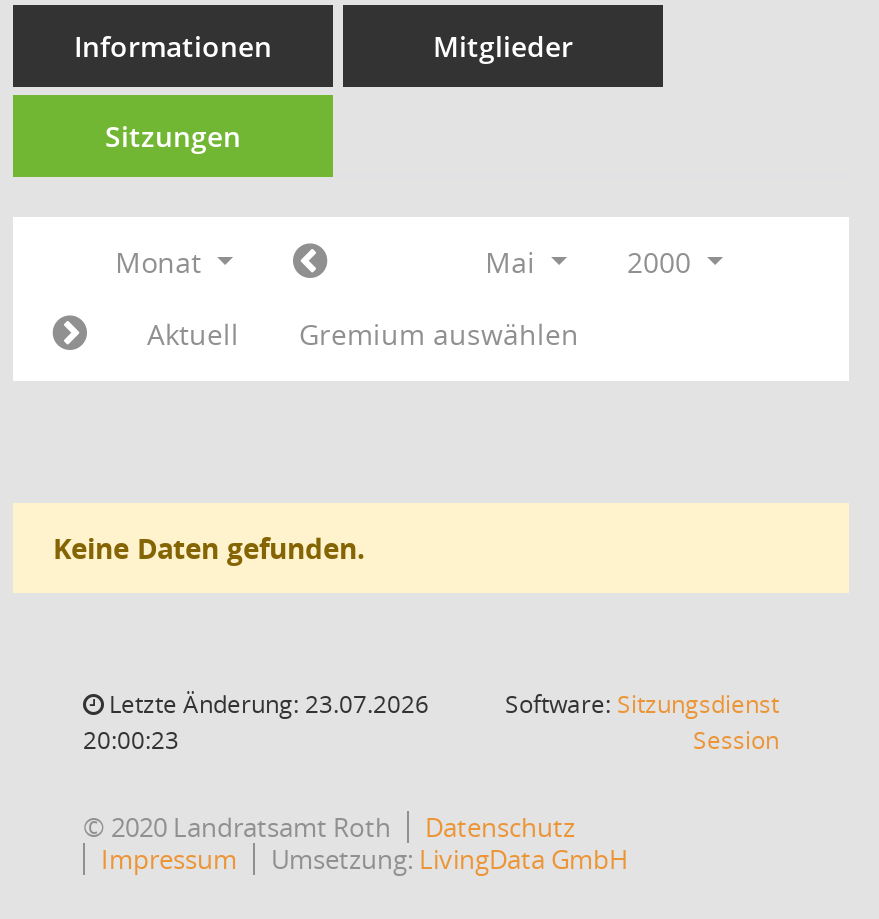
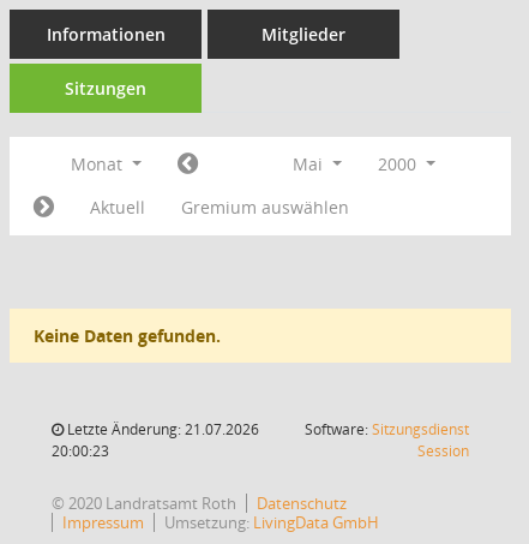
[103,687,429,721] Letzte Änderung: 23.07.2026 -> [64,419,259,440] Letzte Änderung: 21.07.2026

